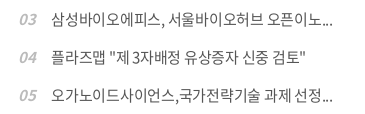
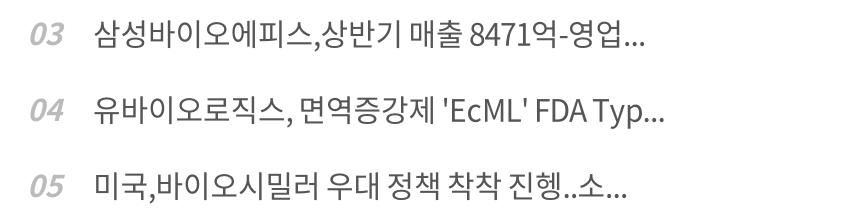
[51,8,333,30] 삼성바이오에피스, 서울바이오허브 오픈이노... -> [93,11,645,55] 삼성바이오에피스,상반기 매출 8471억-영업...
[51,46,306,68] 플라즈맵 "제 3자배정 유상증자 신중 검토" -> [93,87,665,131] 유바이오로직스, 면역증강제 'EcML' FDA Typ...
[51,84,333,106] 오가노이드사이언스,국가전략기술 과제 선정... -> [93,163,627,207] 미국,바이오시밀러 우대 정책 착착 진헹..소...

